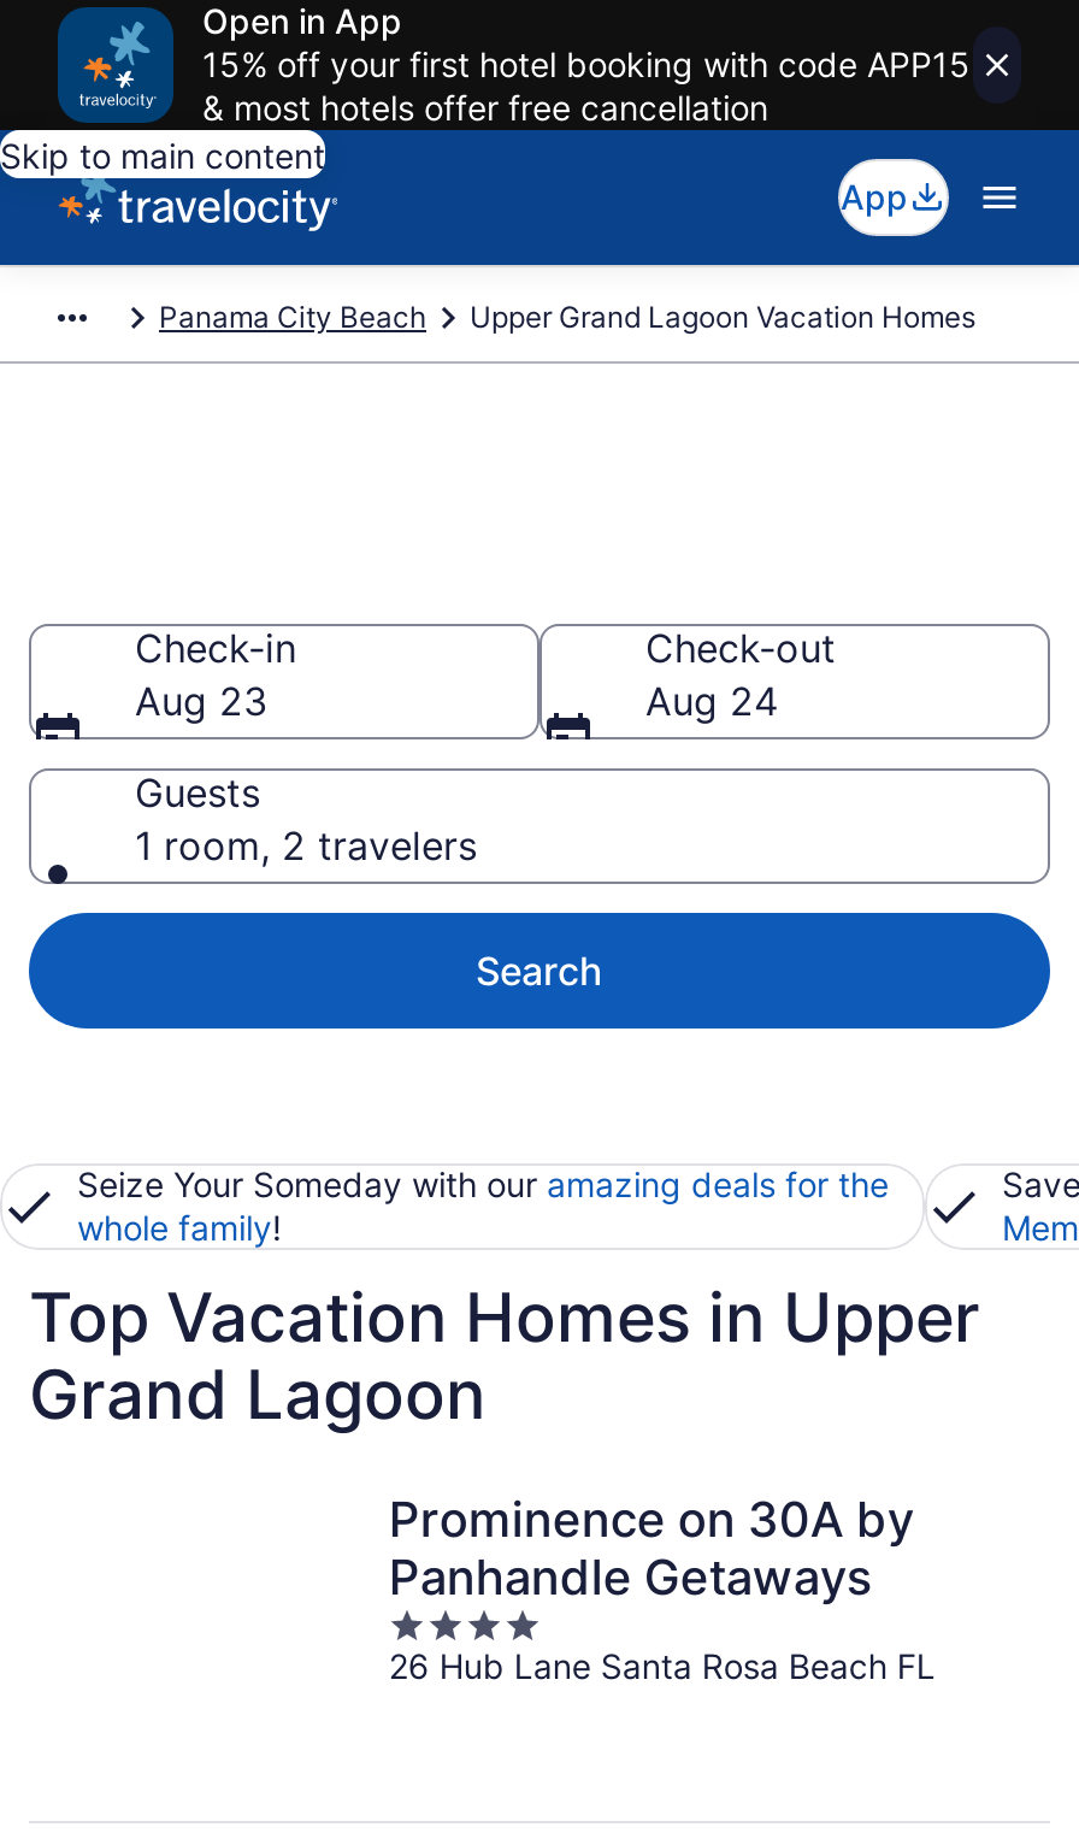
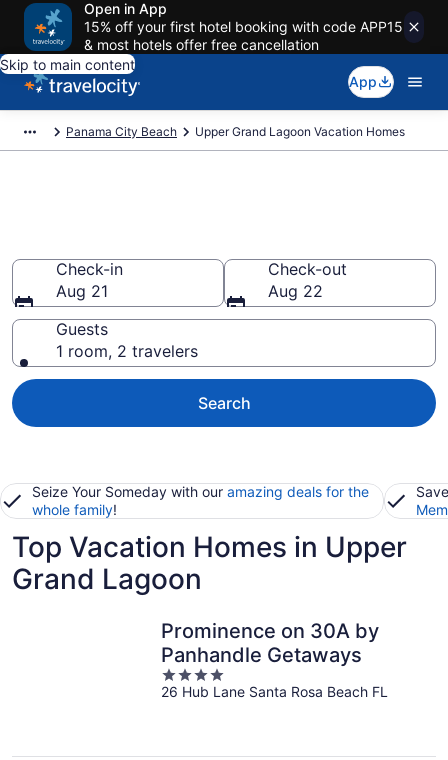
[135,677,267,725] Aug 23 -> [56,281,108,301] Aug 21
[645,677,778,725] Aug 24 -> [268,281,323,301] Aug 22

